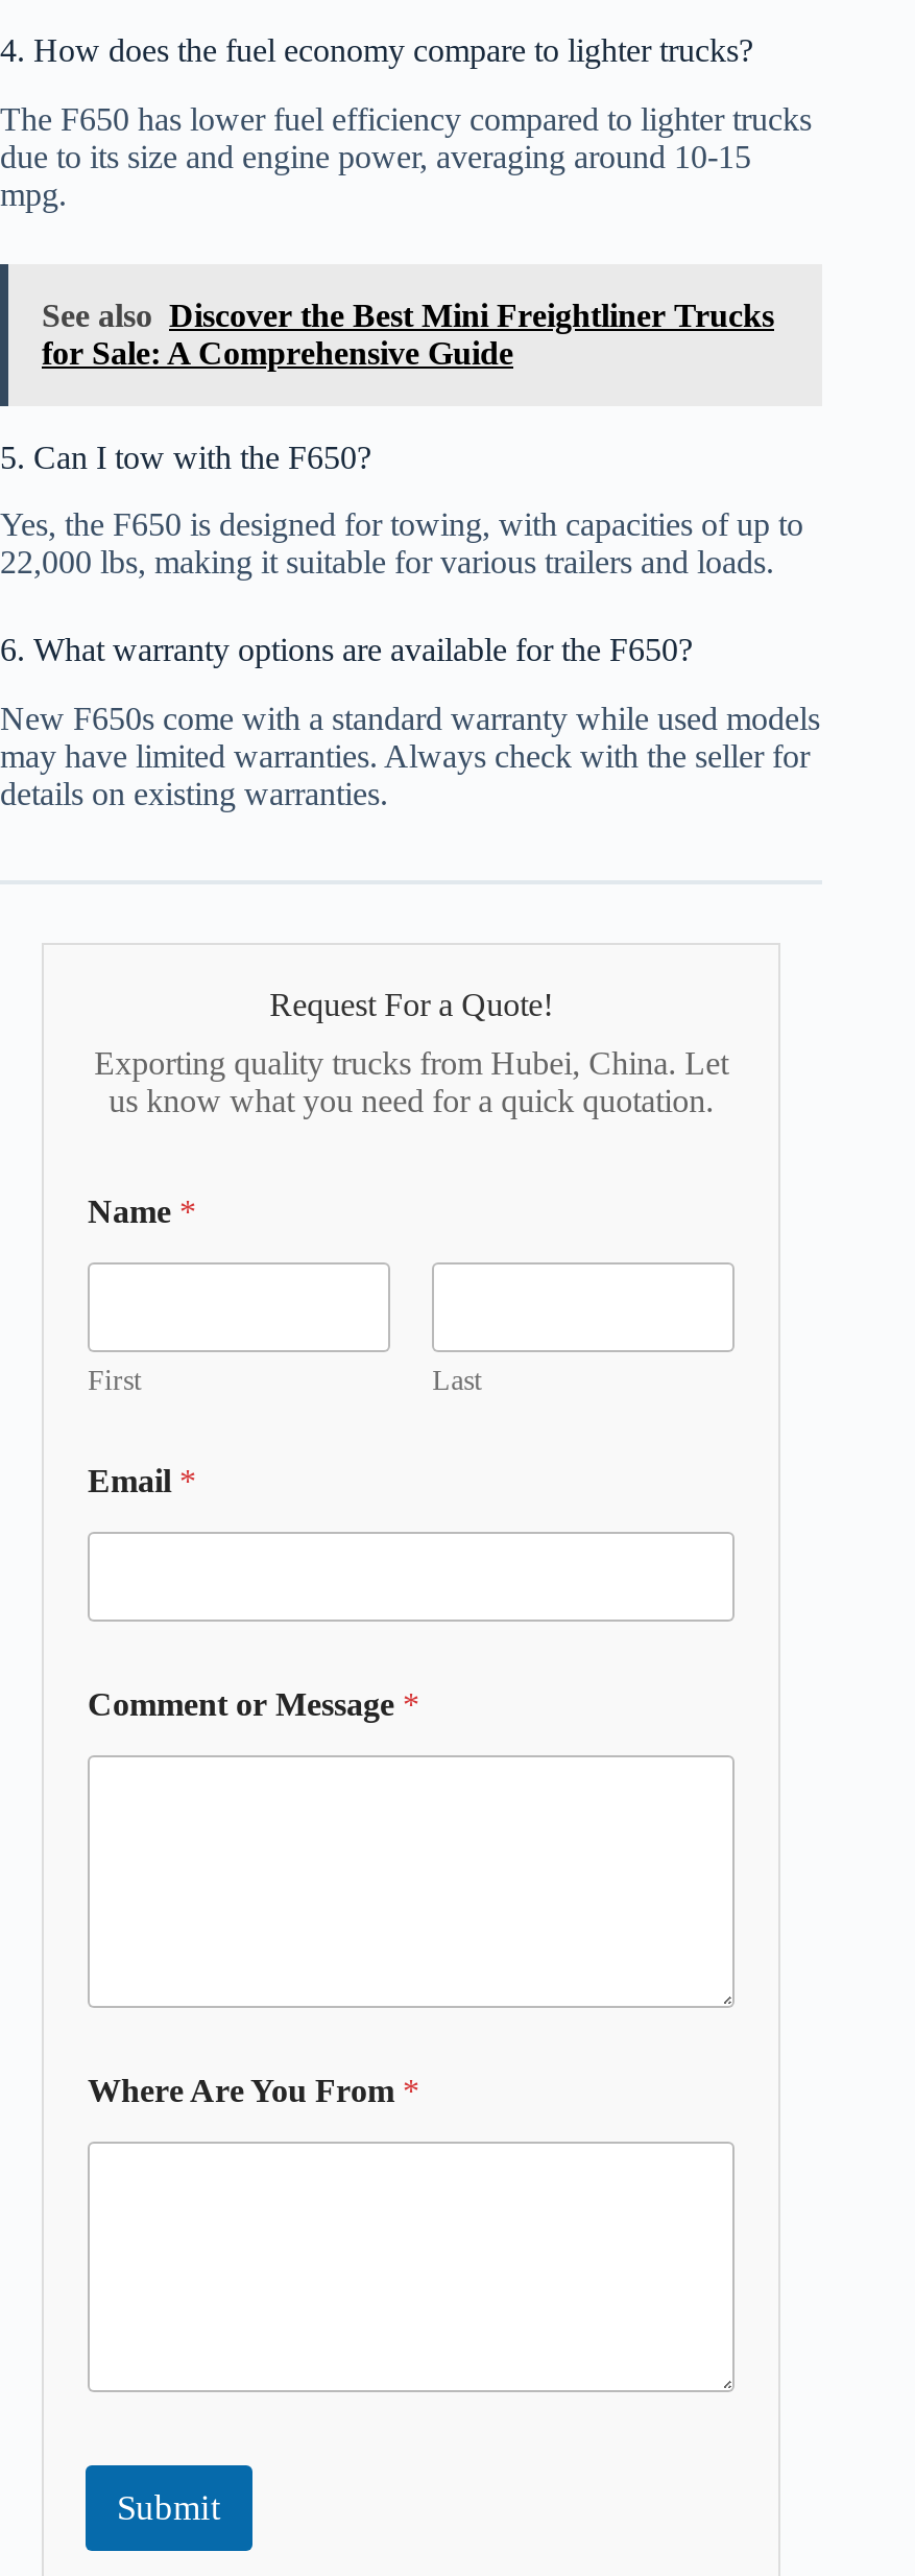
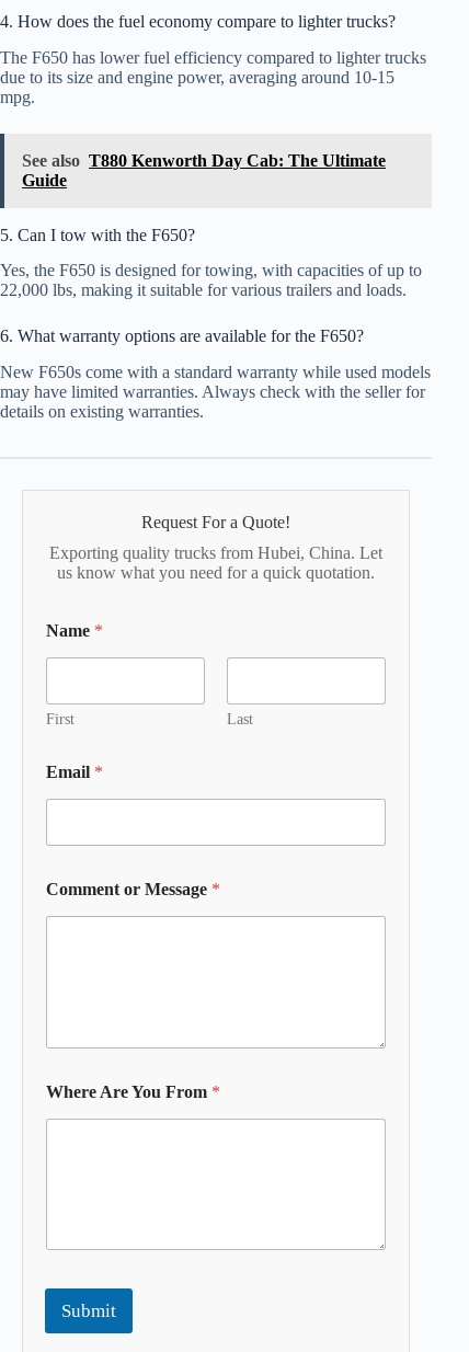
[42,297,774,370] See also Discover the Best Mini Freightliner Trucks | for Sale: A Comprehensive Guide -> [22,151,386,189] See also T880 Kenworth Day Cab: The Ultimate | Guide

